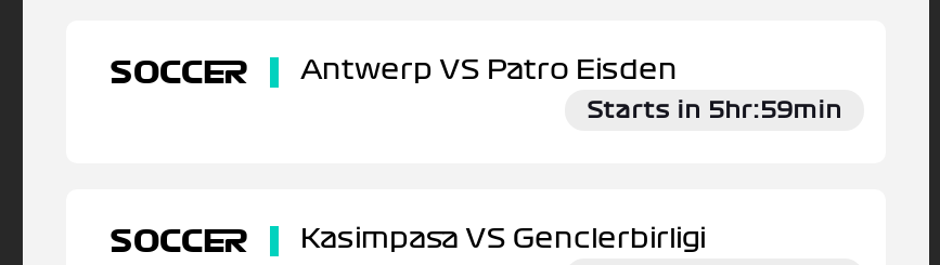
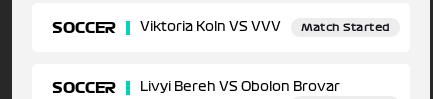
[300,57,842,122] Antwerp VS Patro Eisden | Starts in 5hr:59min -> [140,21,390,33] Viktoria Koln VS VVV | Match Started
[300,226,706,252] Kasimpasa VS Genclerbirligi -> [140,81,340,93] Livyi Bereh VS Obolon Brovar

